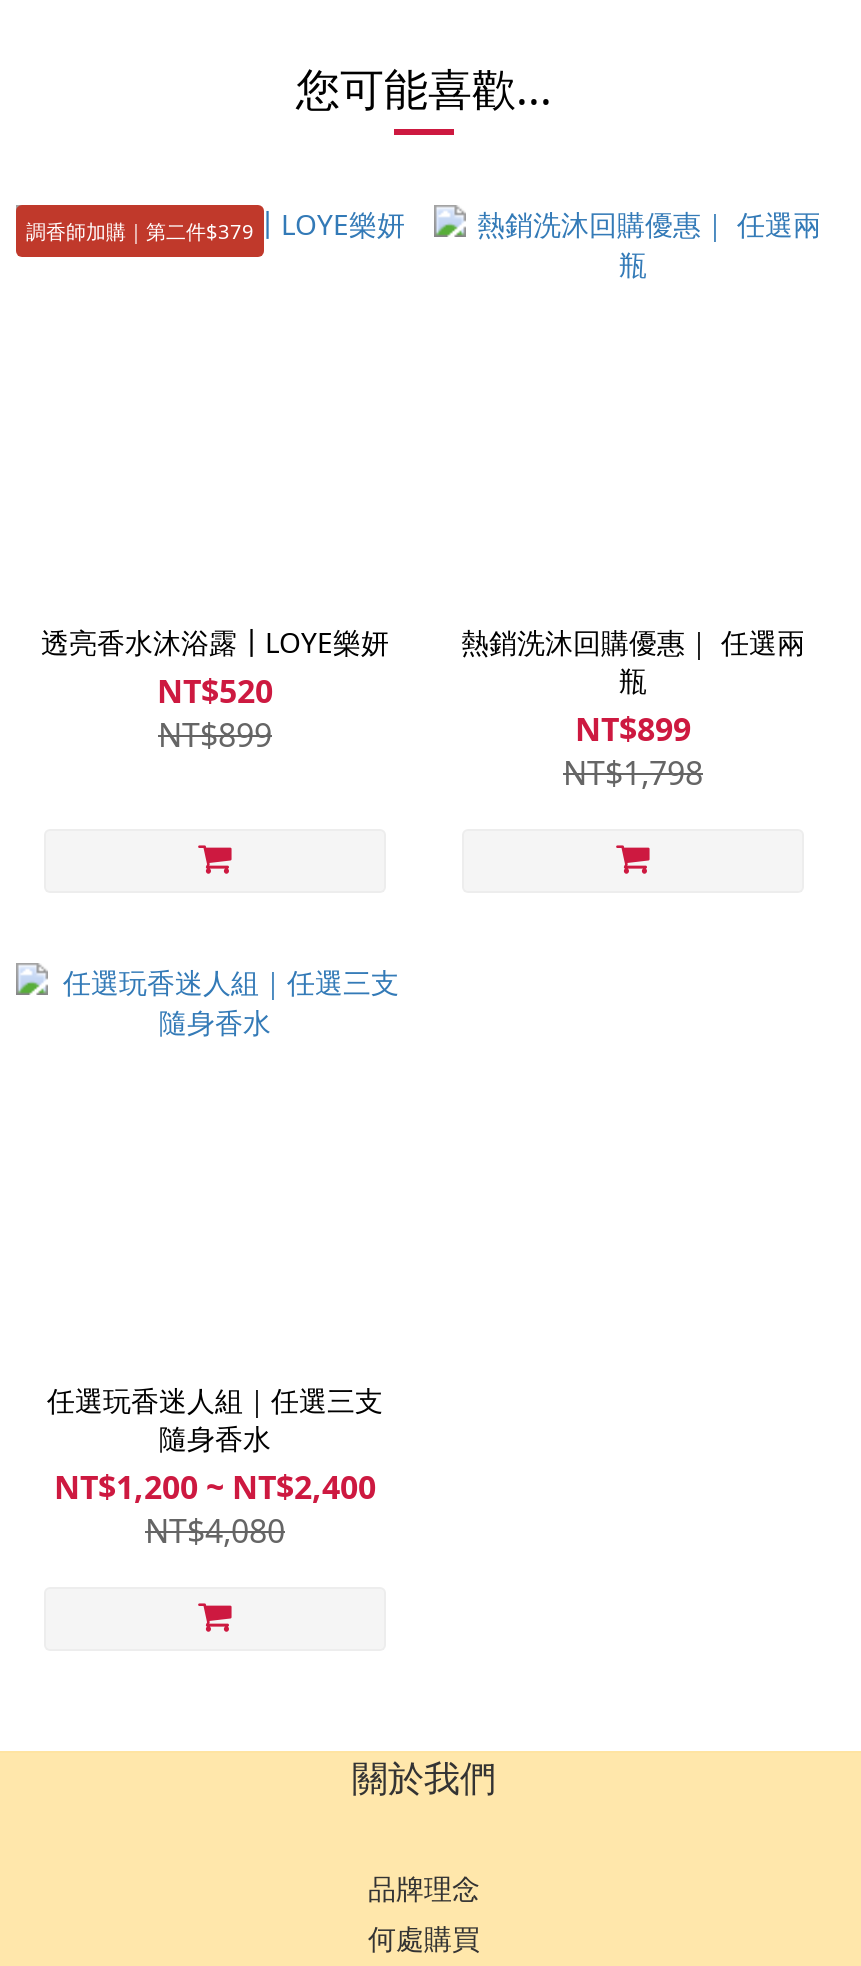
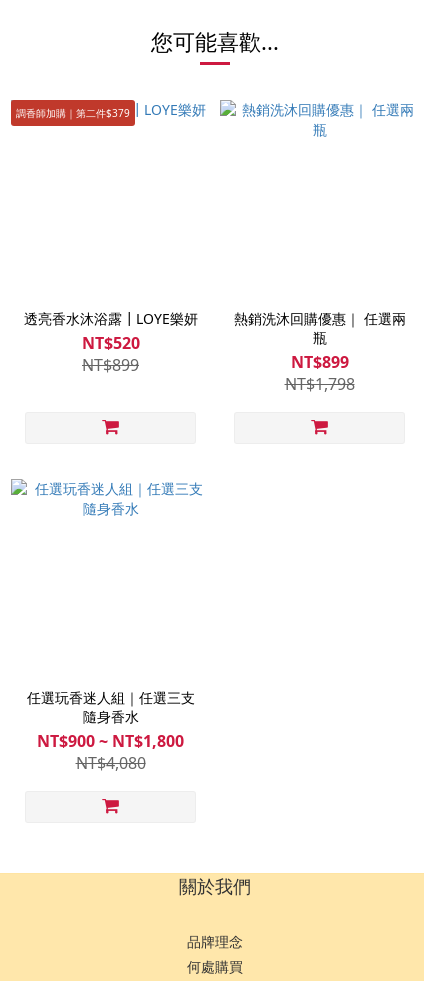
[54,1465,376,1509] NT$1,200 ~ NT$2,400 -> [37,730,184,752] NT$900 ~ NT$1,800

